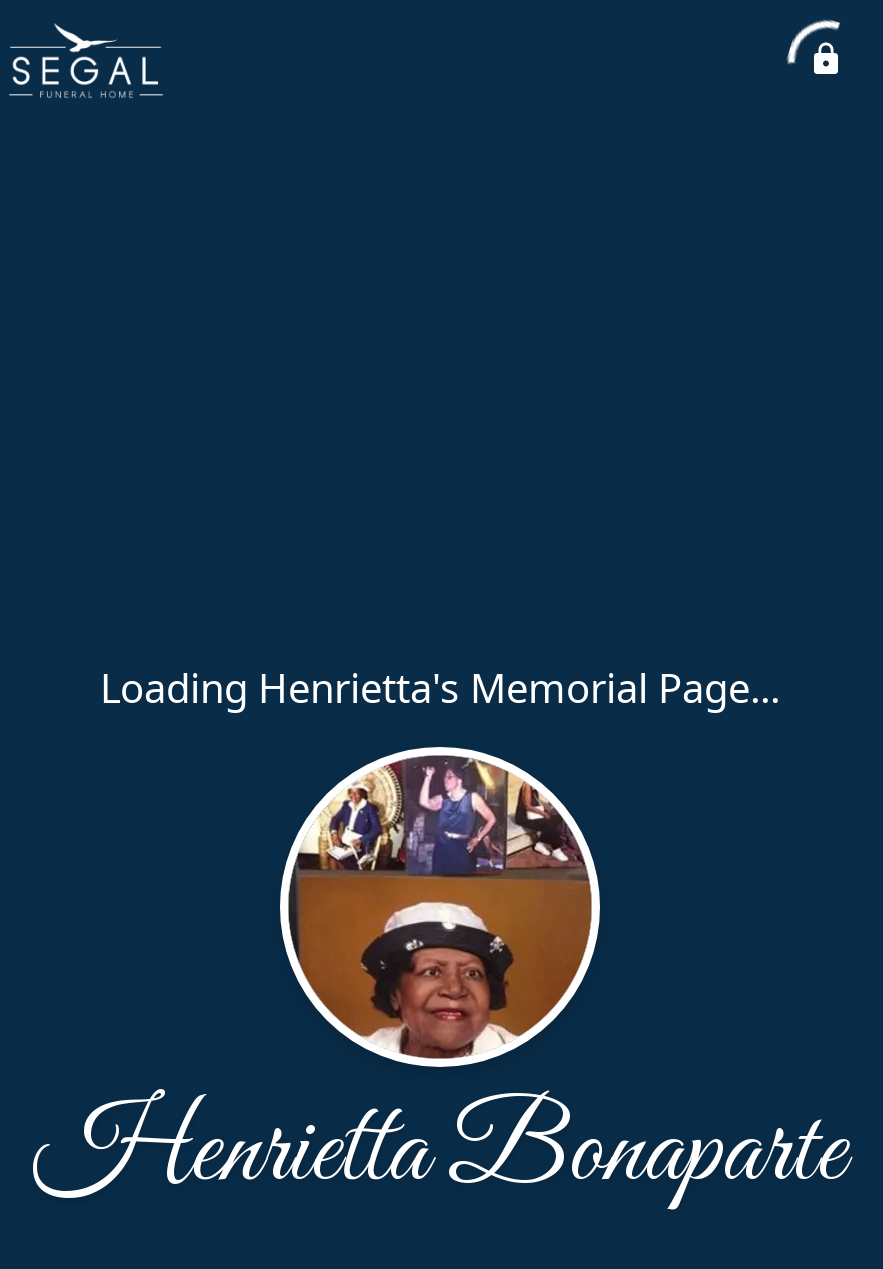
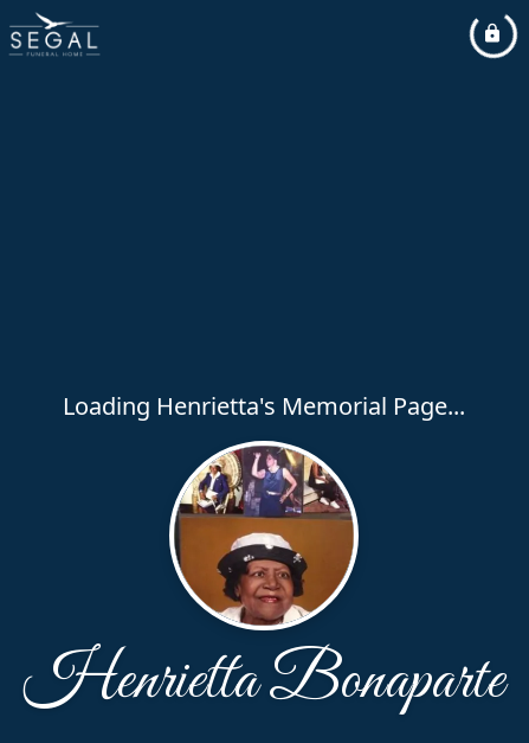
[788,19,868,101] [image] -> [469,11,518,59] [image]

